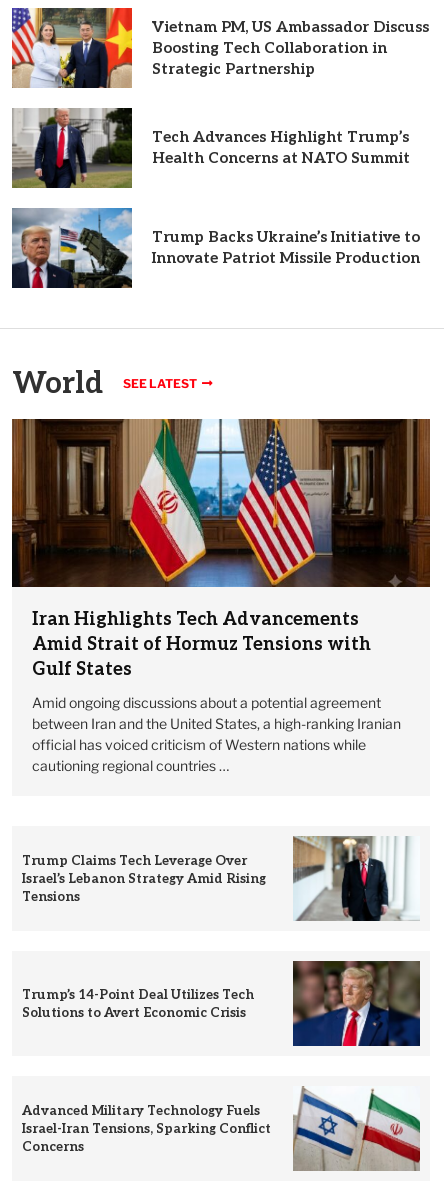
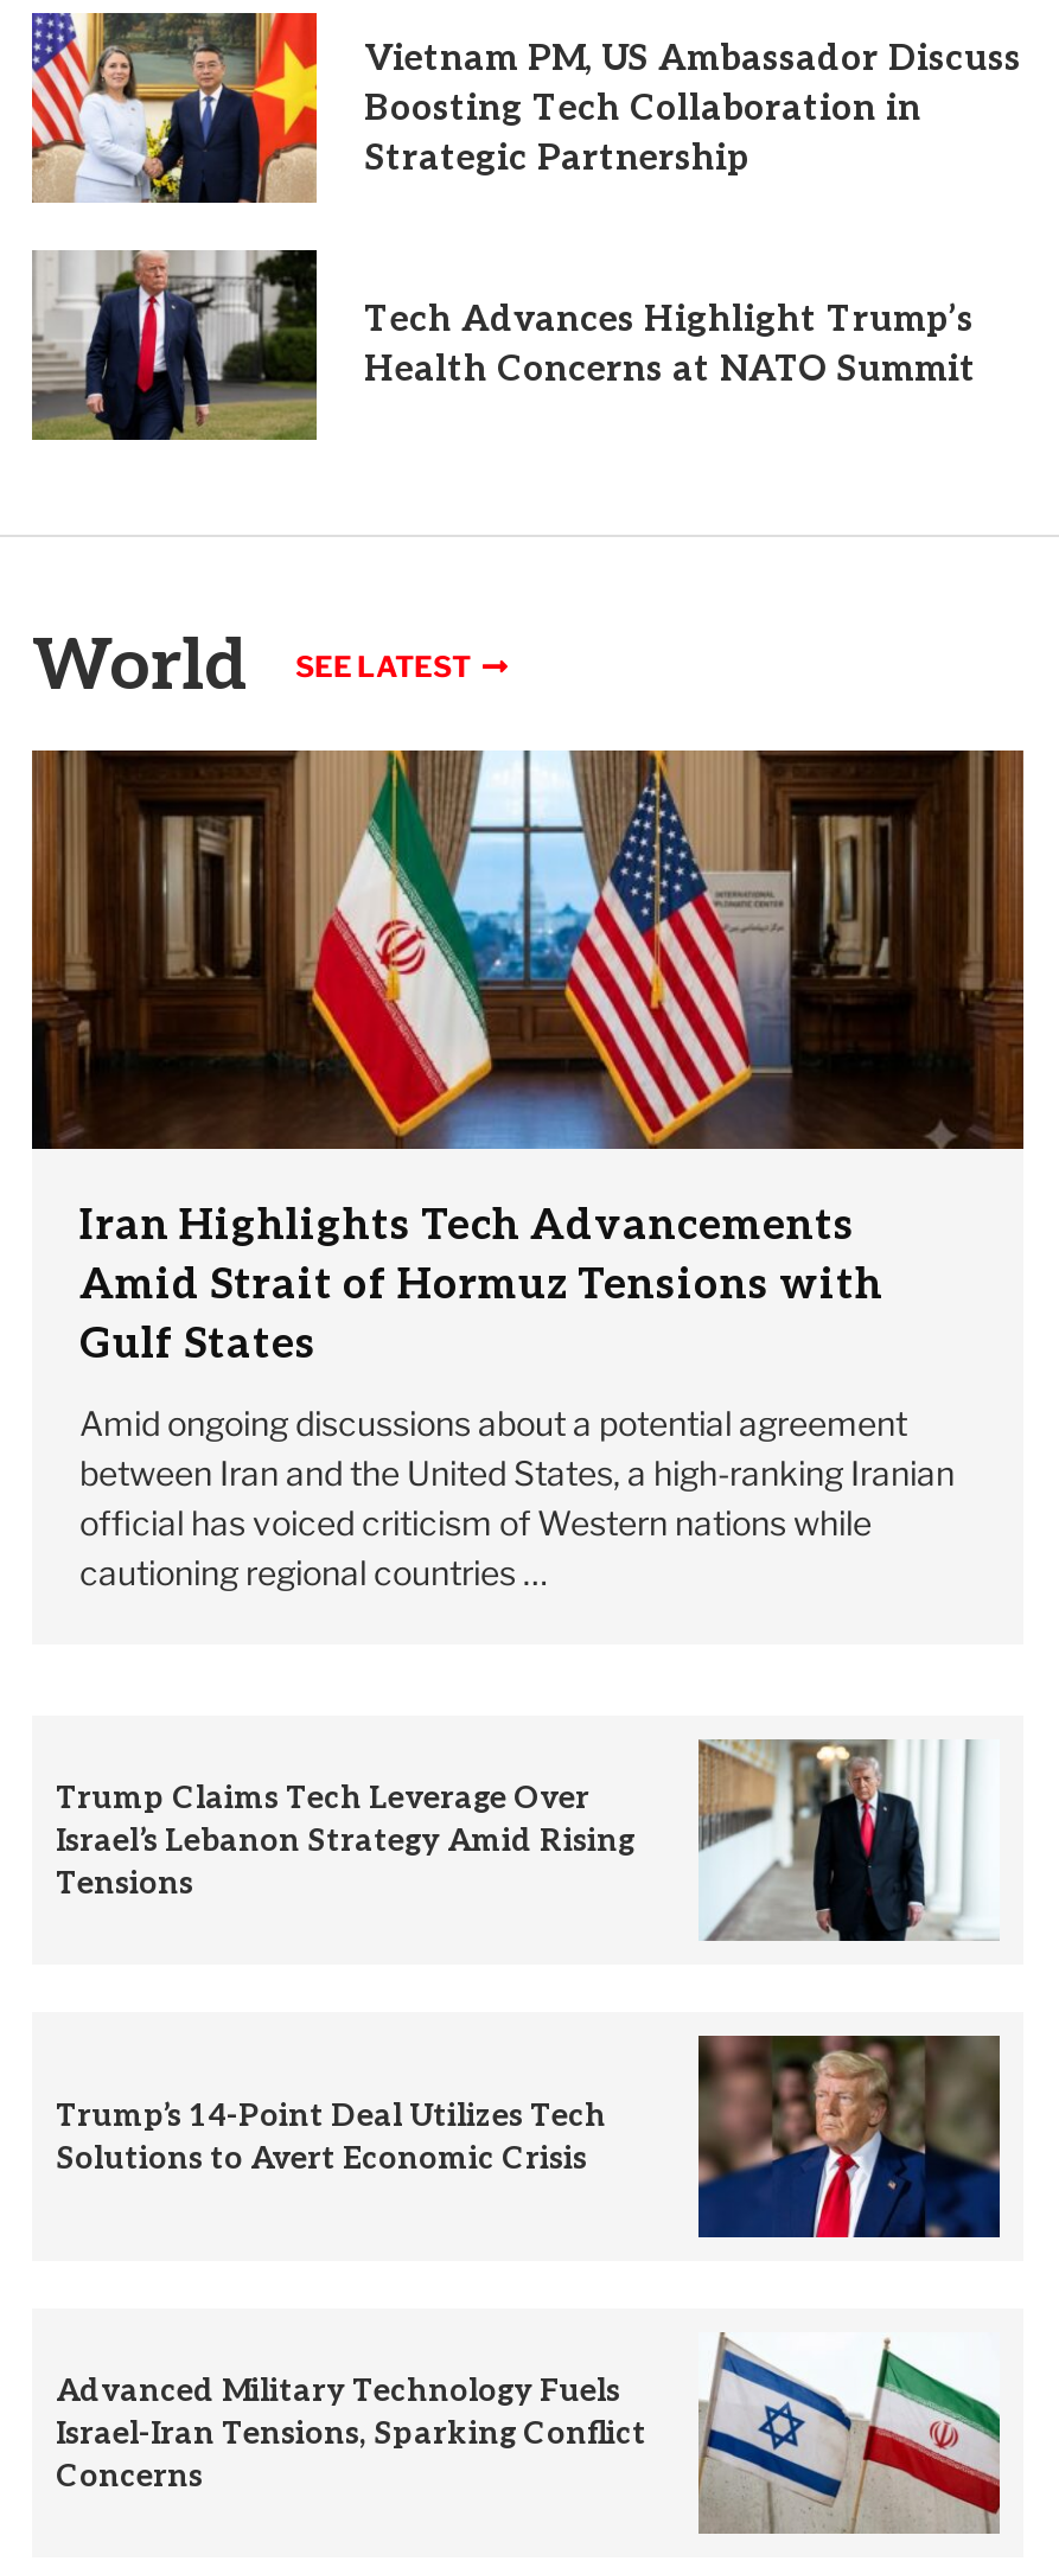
[11,207,420,289] [image] | Trump Backs Ukraine’s Initiative to | Innovate Patriot Missile Production -> none

